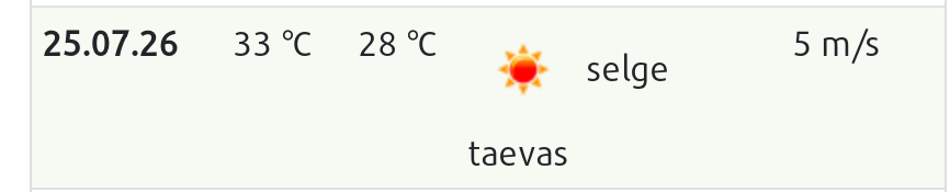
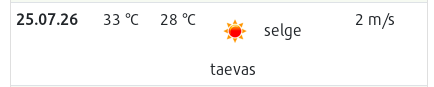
[793,20,880,62] 5 m/s -> [355,9,395,28] 2 m/s

